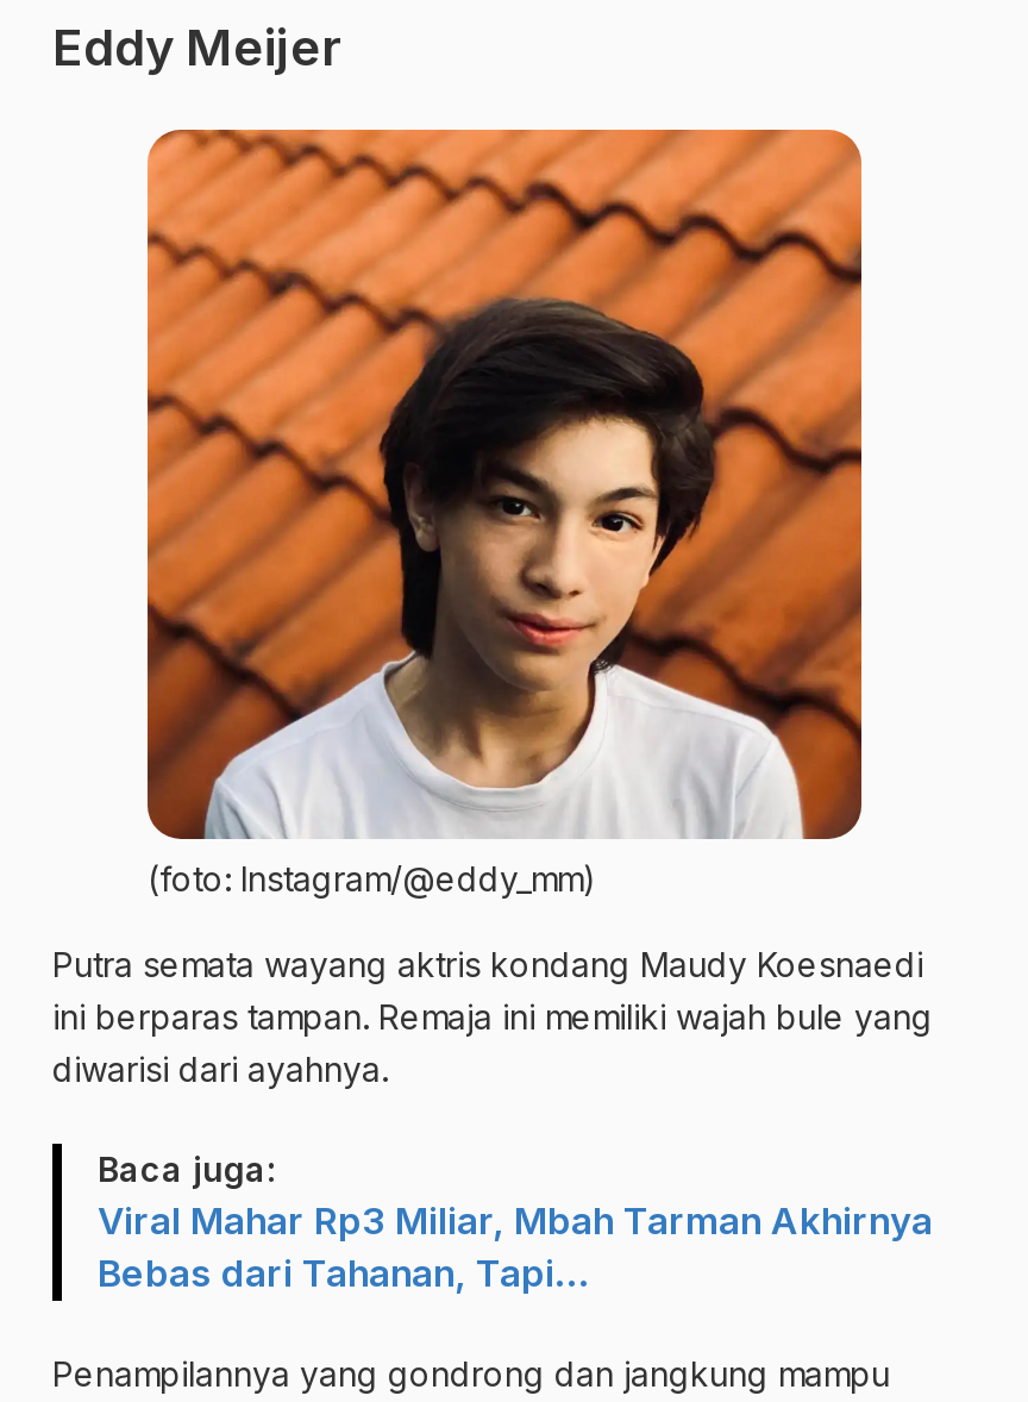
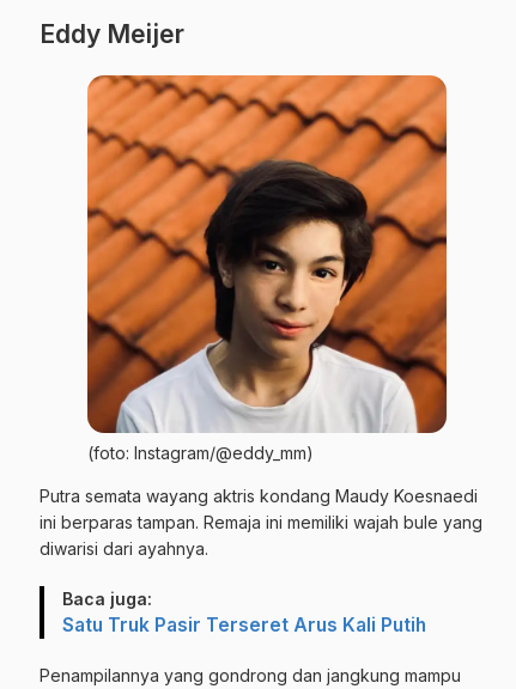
[98,1200,933,1298] Viral Mahar Rp3 Miliar, Mbah Tarman Akhirnya | Bebas dari Tahanan, Tapi… -> [62,613,426,636] Satu Truk Pasir Terseret Arus Kali Putih

